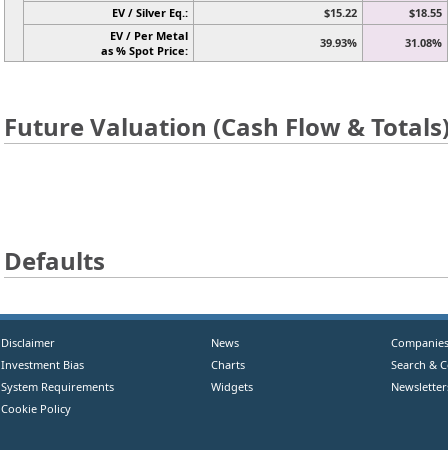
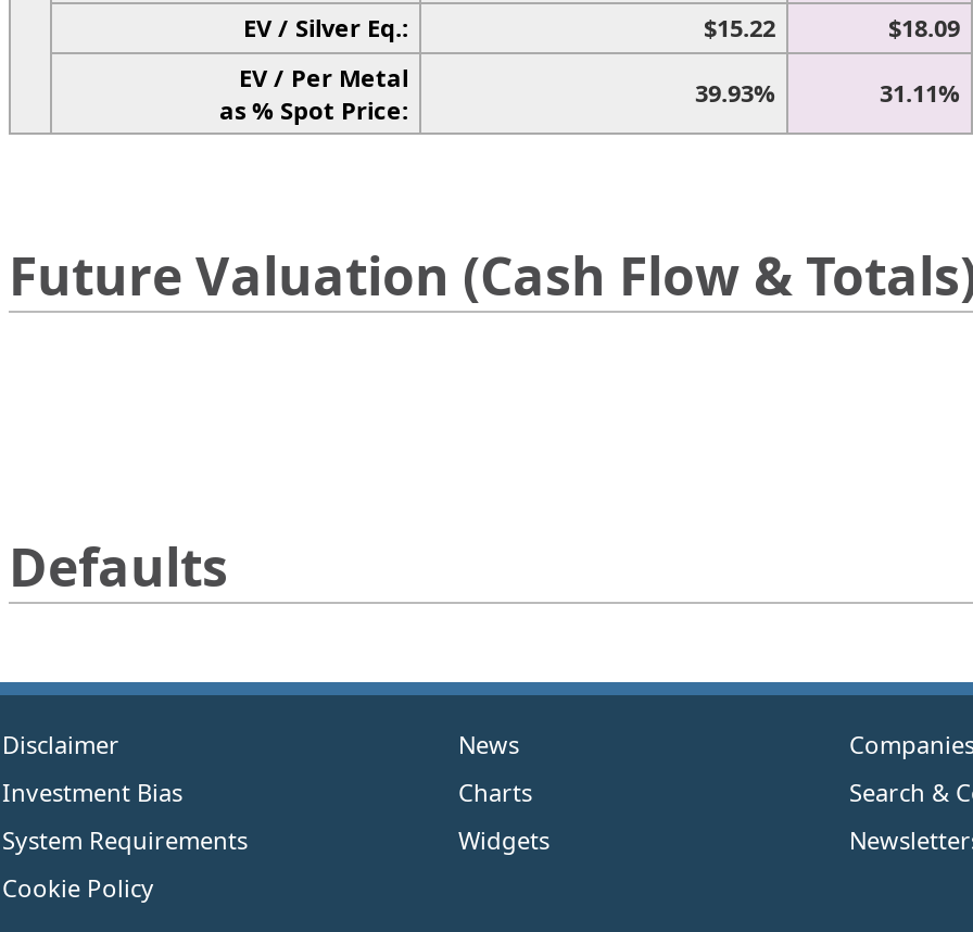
[409,5,442,20] $18.55 -> [888,10,960,43] $18.09
[405,35,442,50] 31.08% -> [880,75,960,108] 31.11%

